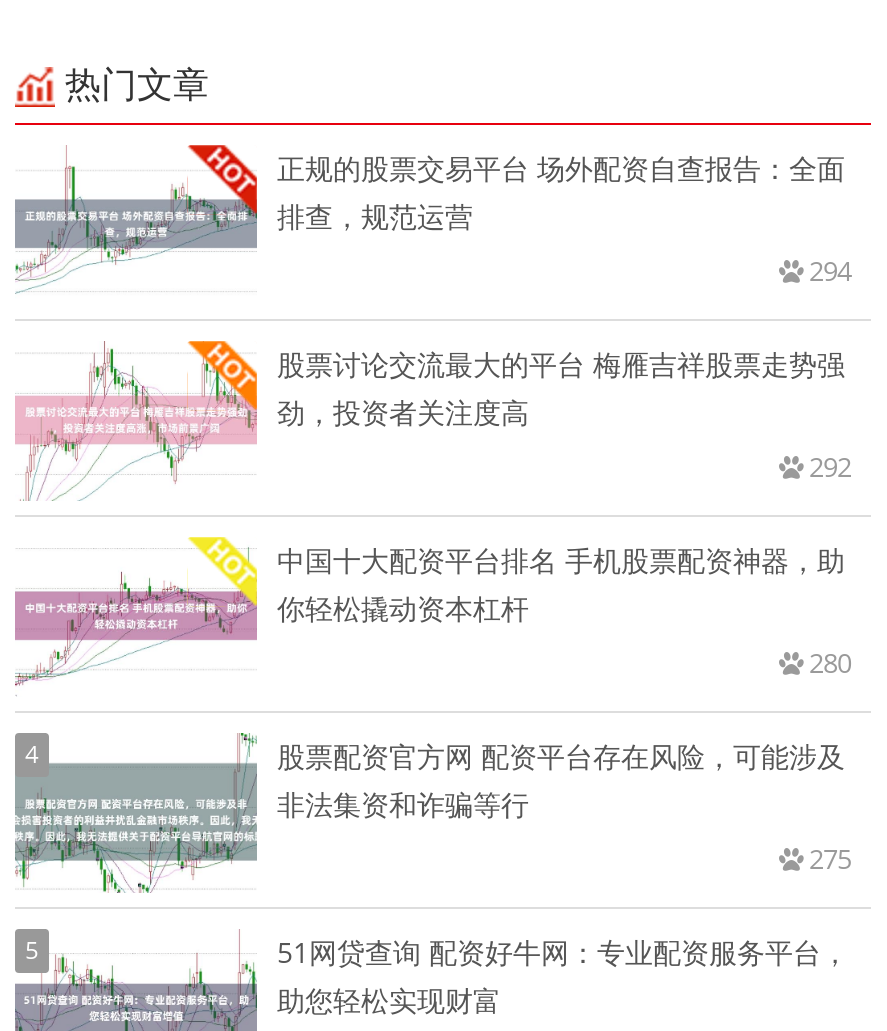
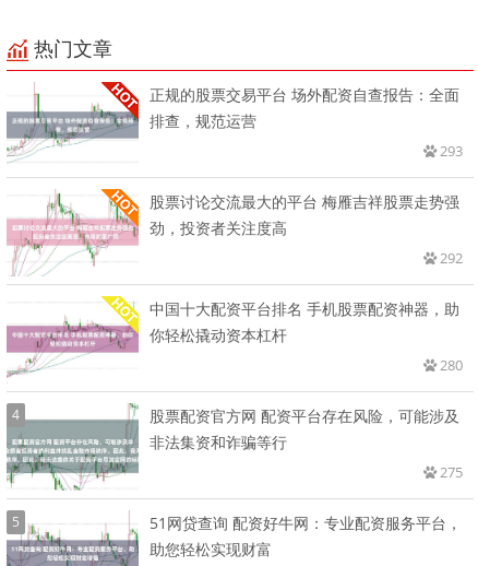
[809,252,851,288] 294 -> [440,140,463,160] 293

